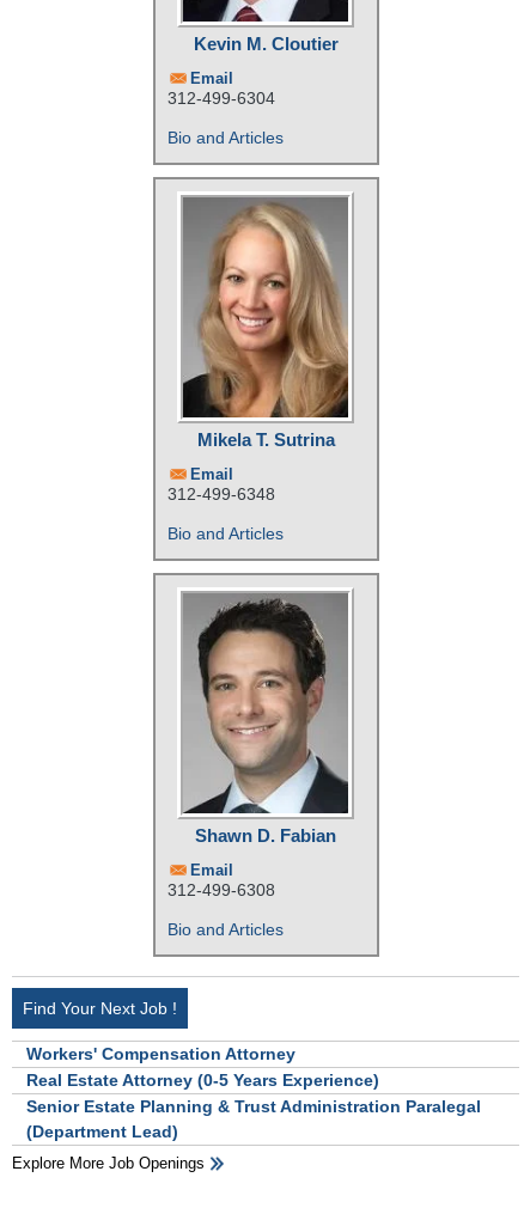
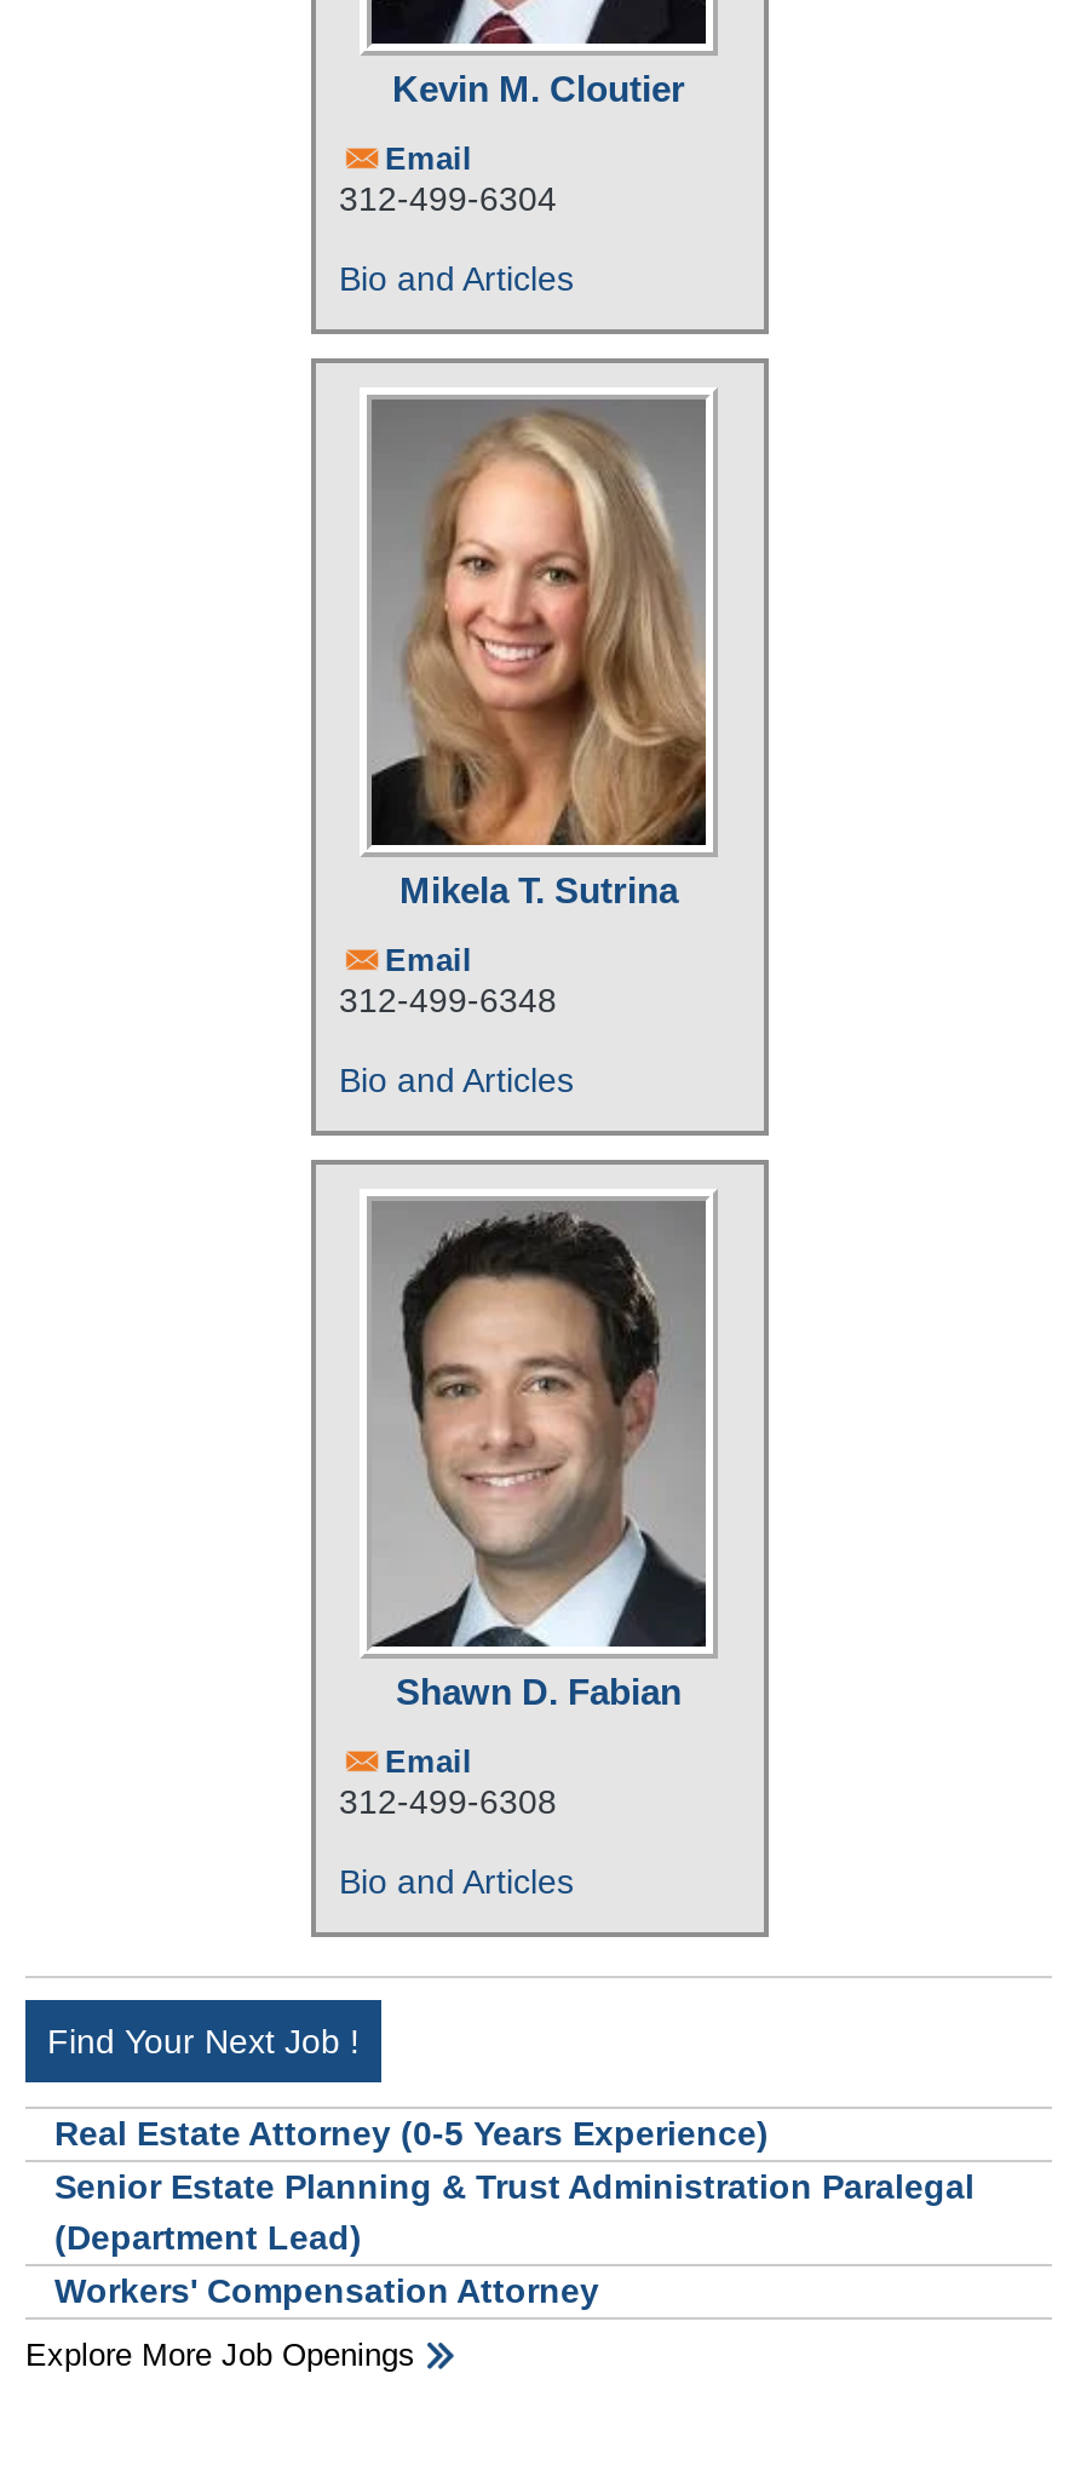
moved [26,1044,296,1063] -> [54,2271,599,2310]: Workers' Compensation Attorney
moved [26,1070,481,1141] -> [54,2114,975,2257]: Real Estate Attorney (0-5 Years Experience) | Senior Estate Planning & Trust Administration Paralegal | (Department Lead)

